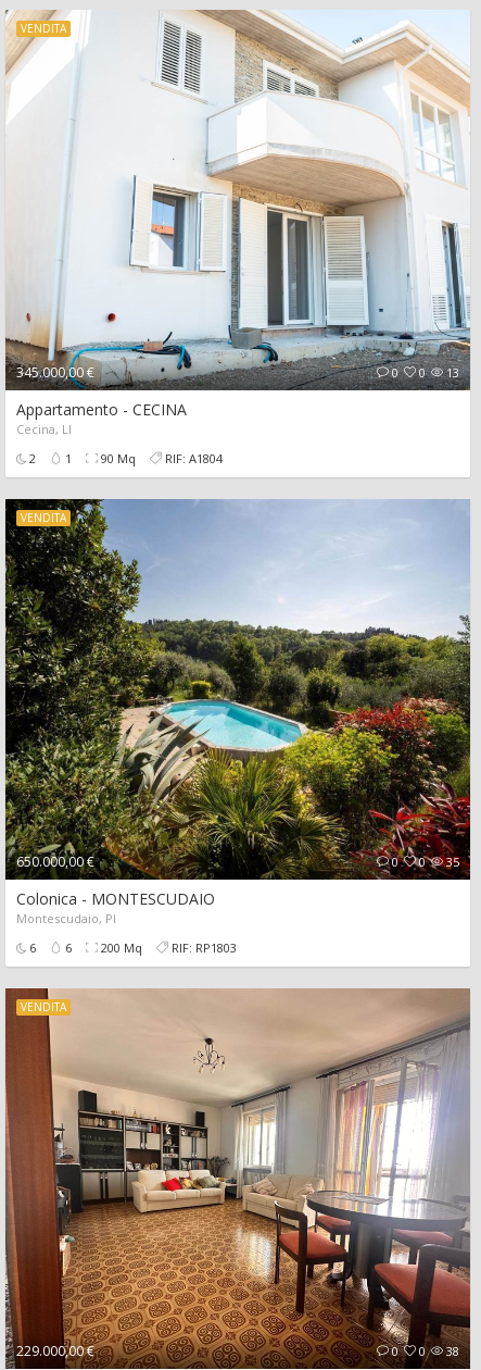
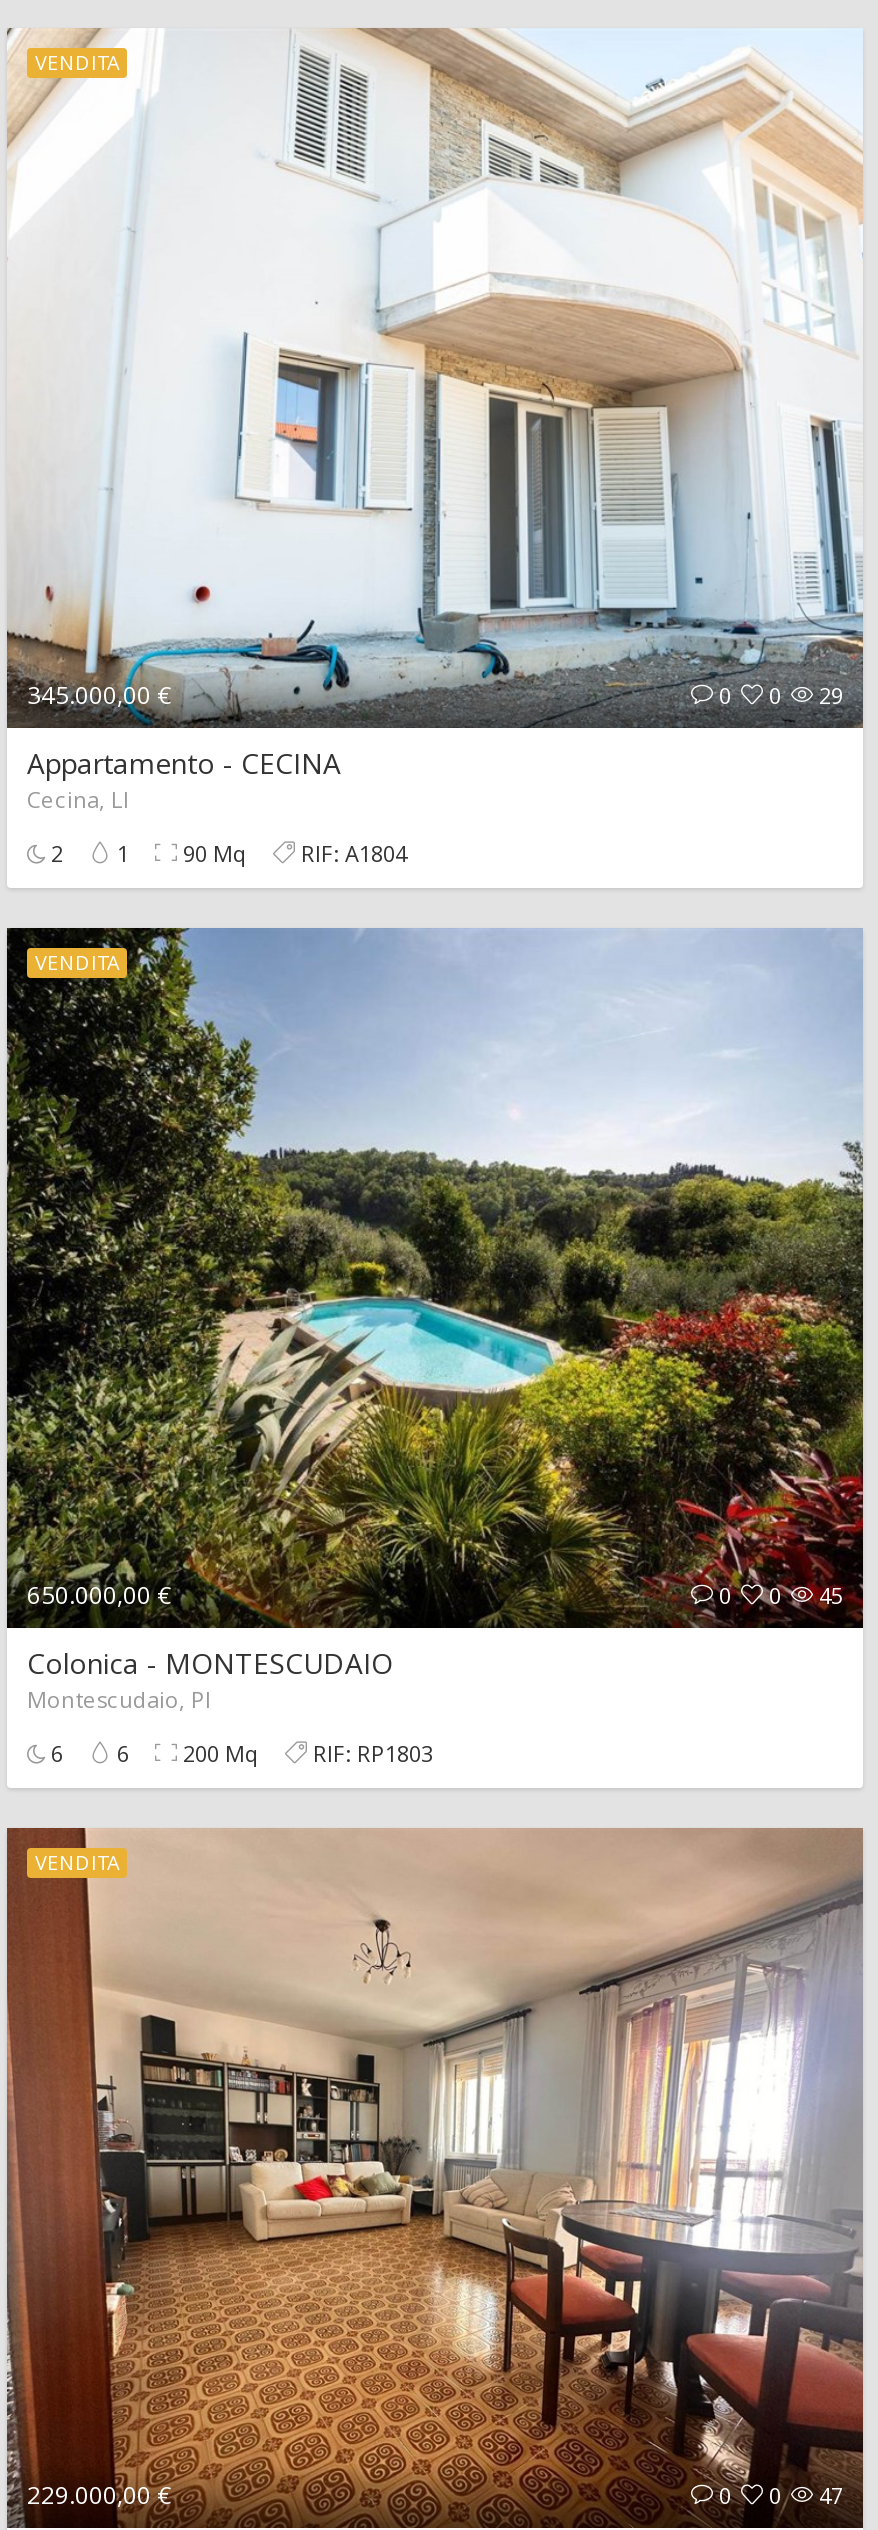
[389,364,459,381] 0 0 13 -> [713,680,843,710] 0 0 29
[443,854,459,870] 35 -> [813,1580,843,1610] 45
[389,1343,459,1359] 0 0 38 -> [713,2480,843,2510] 0 0 47

